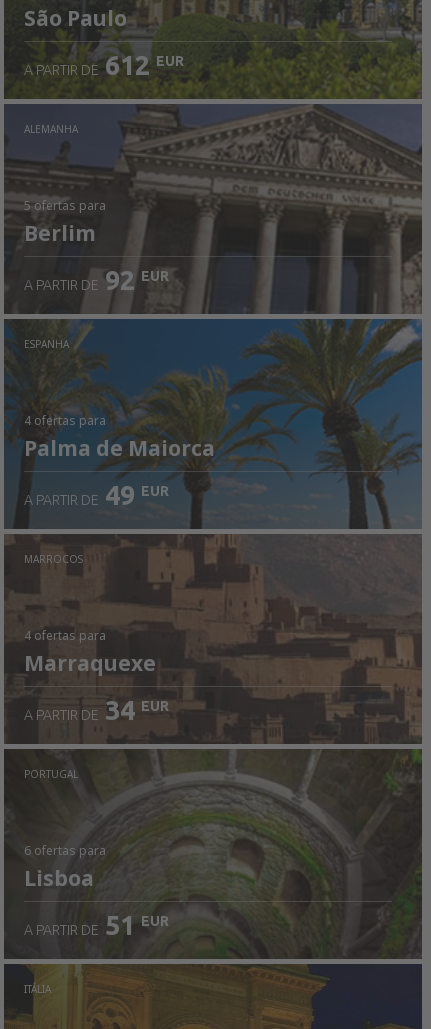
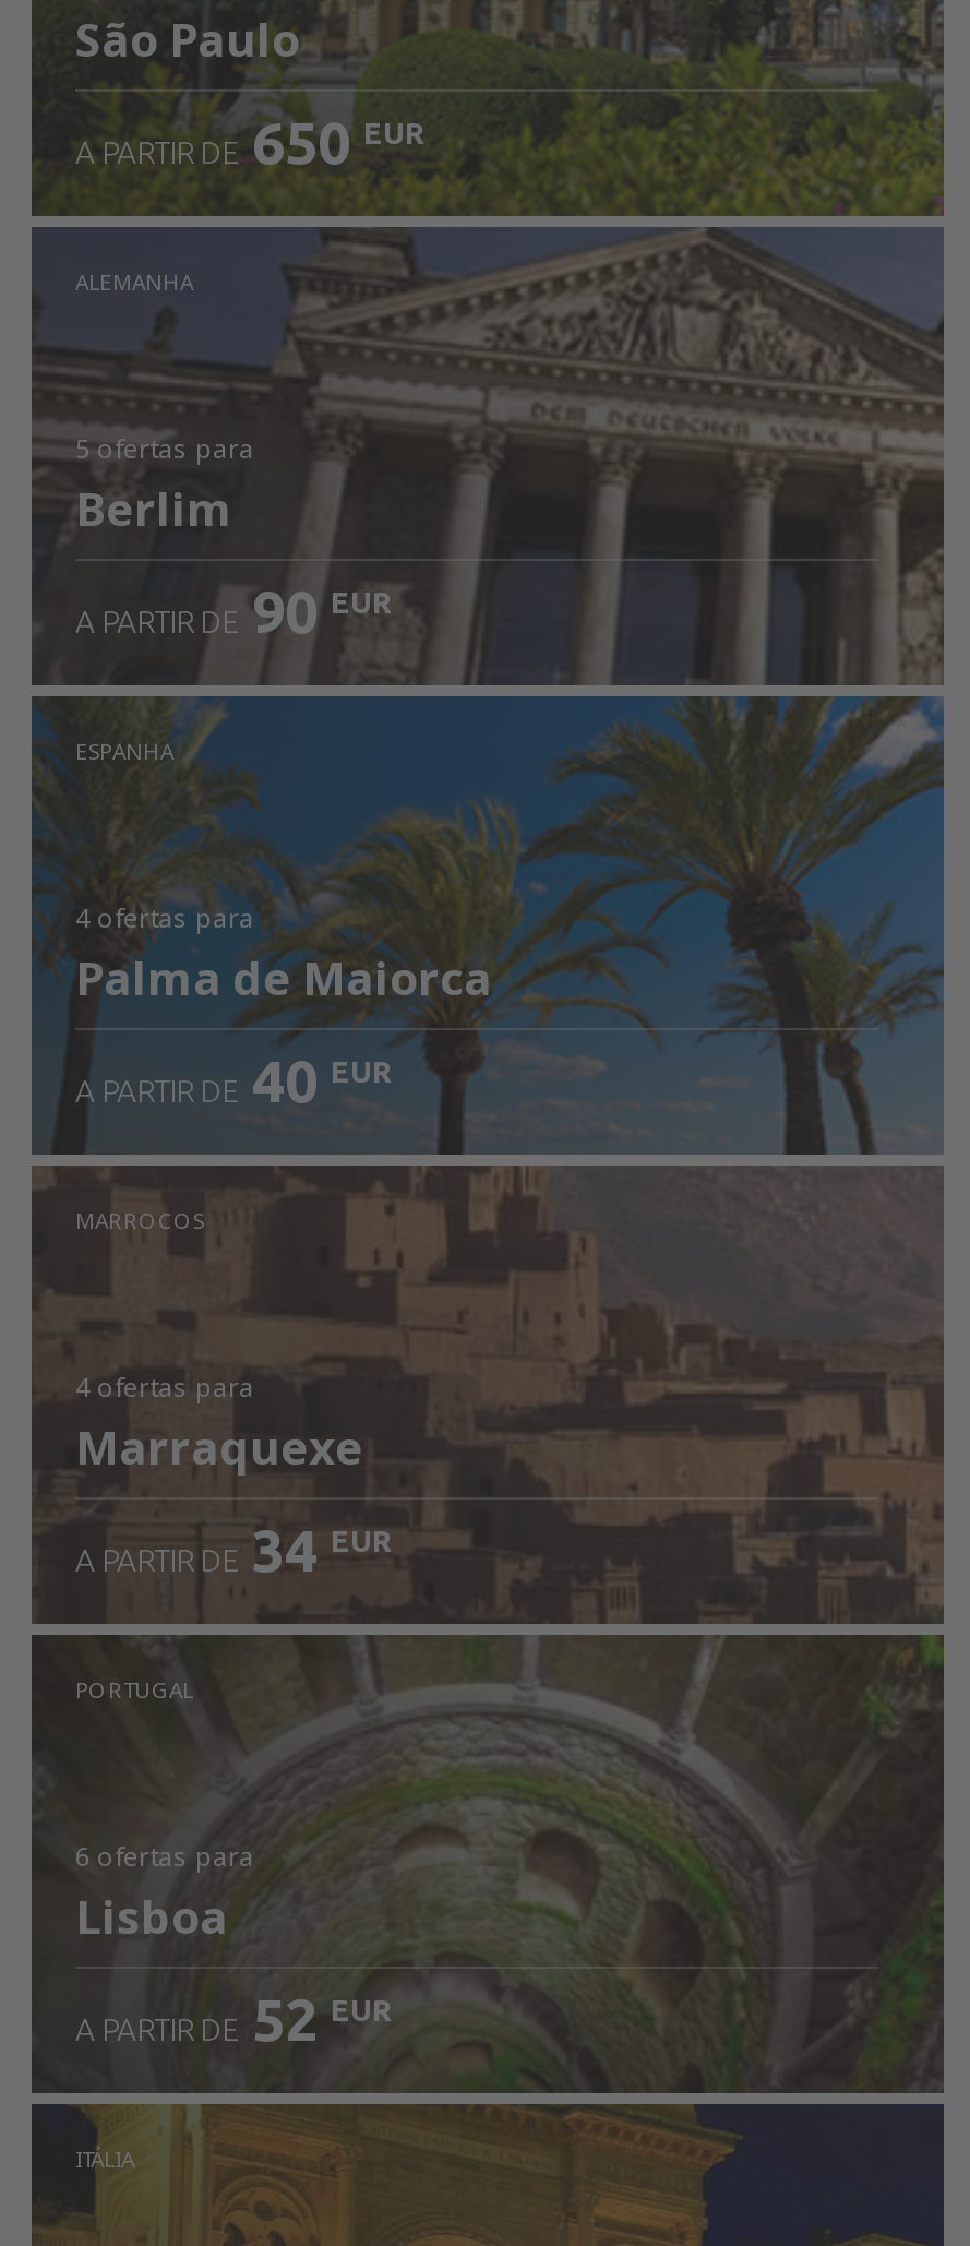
[24,50,184,80] A PARTIR DE 612 EUR -> [75,109,424,175] A PARTIR DE 650 EUR
[24,265,169,295] A PARTIR DE 92 EUR -> [75,578,392,644] A PARTIR DE 90 EUR
[24,480,169,510] A PARTIR DE 49 EUR -> [75,1048,392,1113] A PARTIR DE 40 EUR
[24,910,169,940] A PARTIR DE 51 EUR -> [75,1986,392,2052] A PARTIR DE 52 EUR

